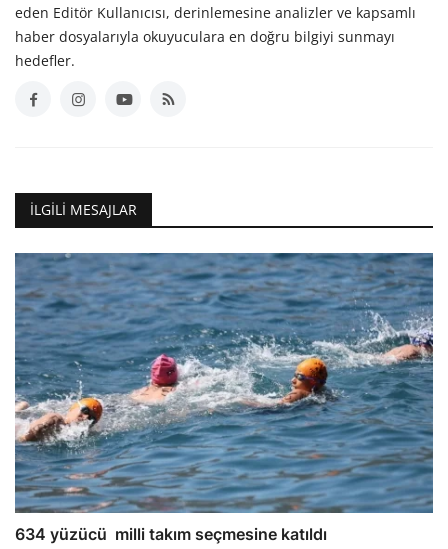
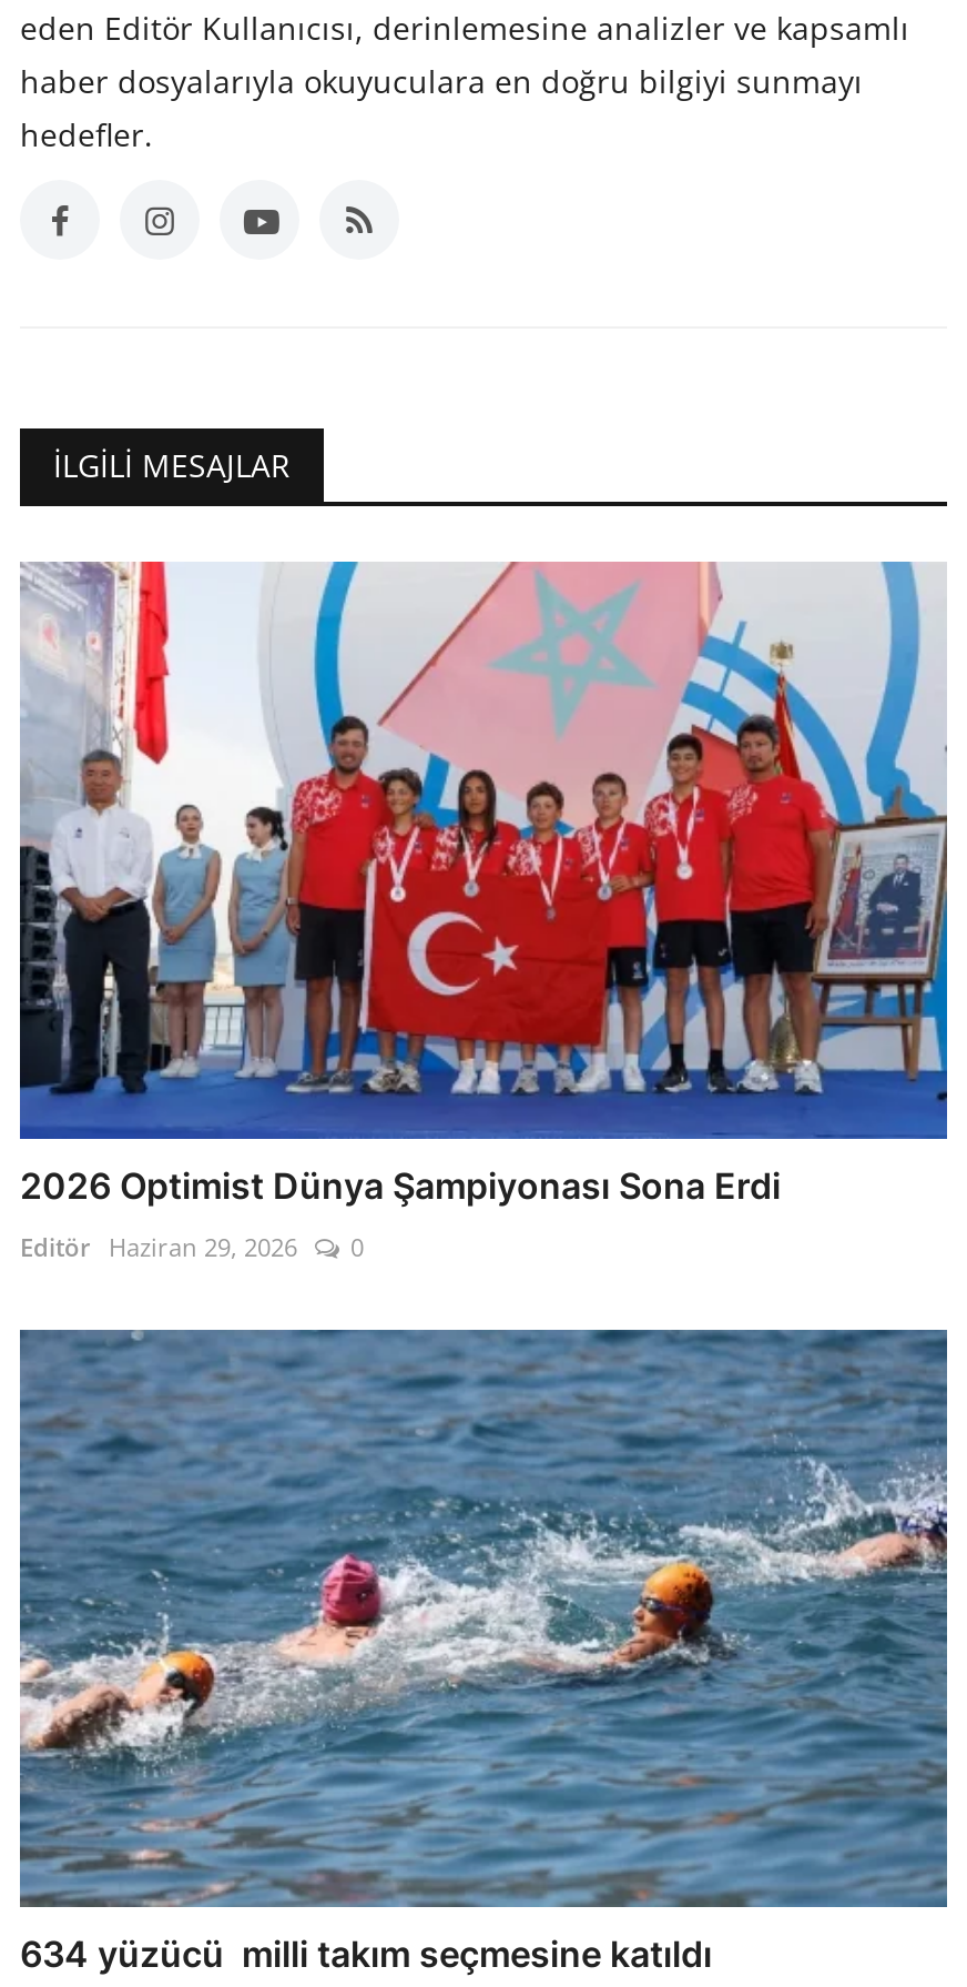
none -> [18,559,947,1263] [image] | 2026 Optimist Dünya Şampiyonası Sona Erdi | Editör Haziran 29, 2026 | 0

